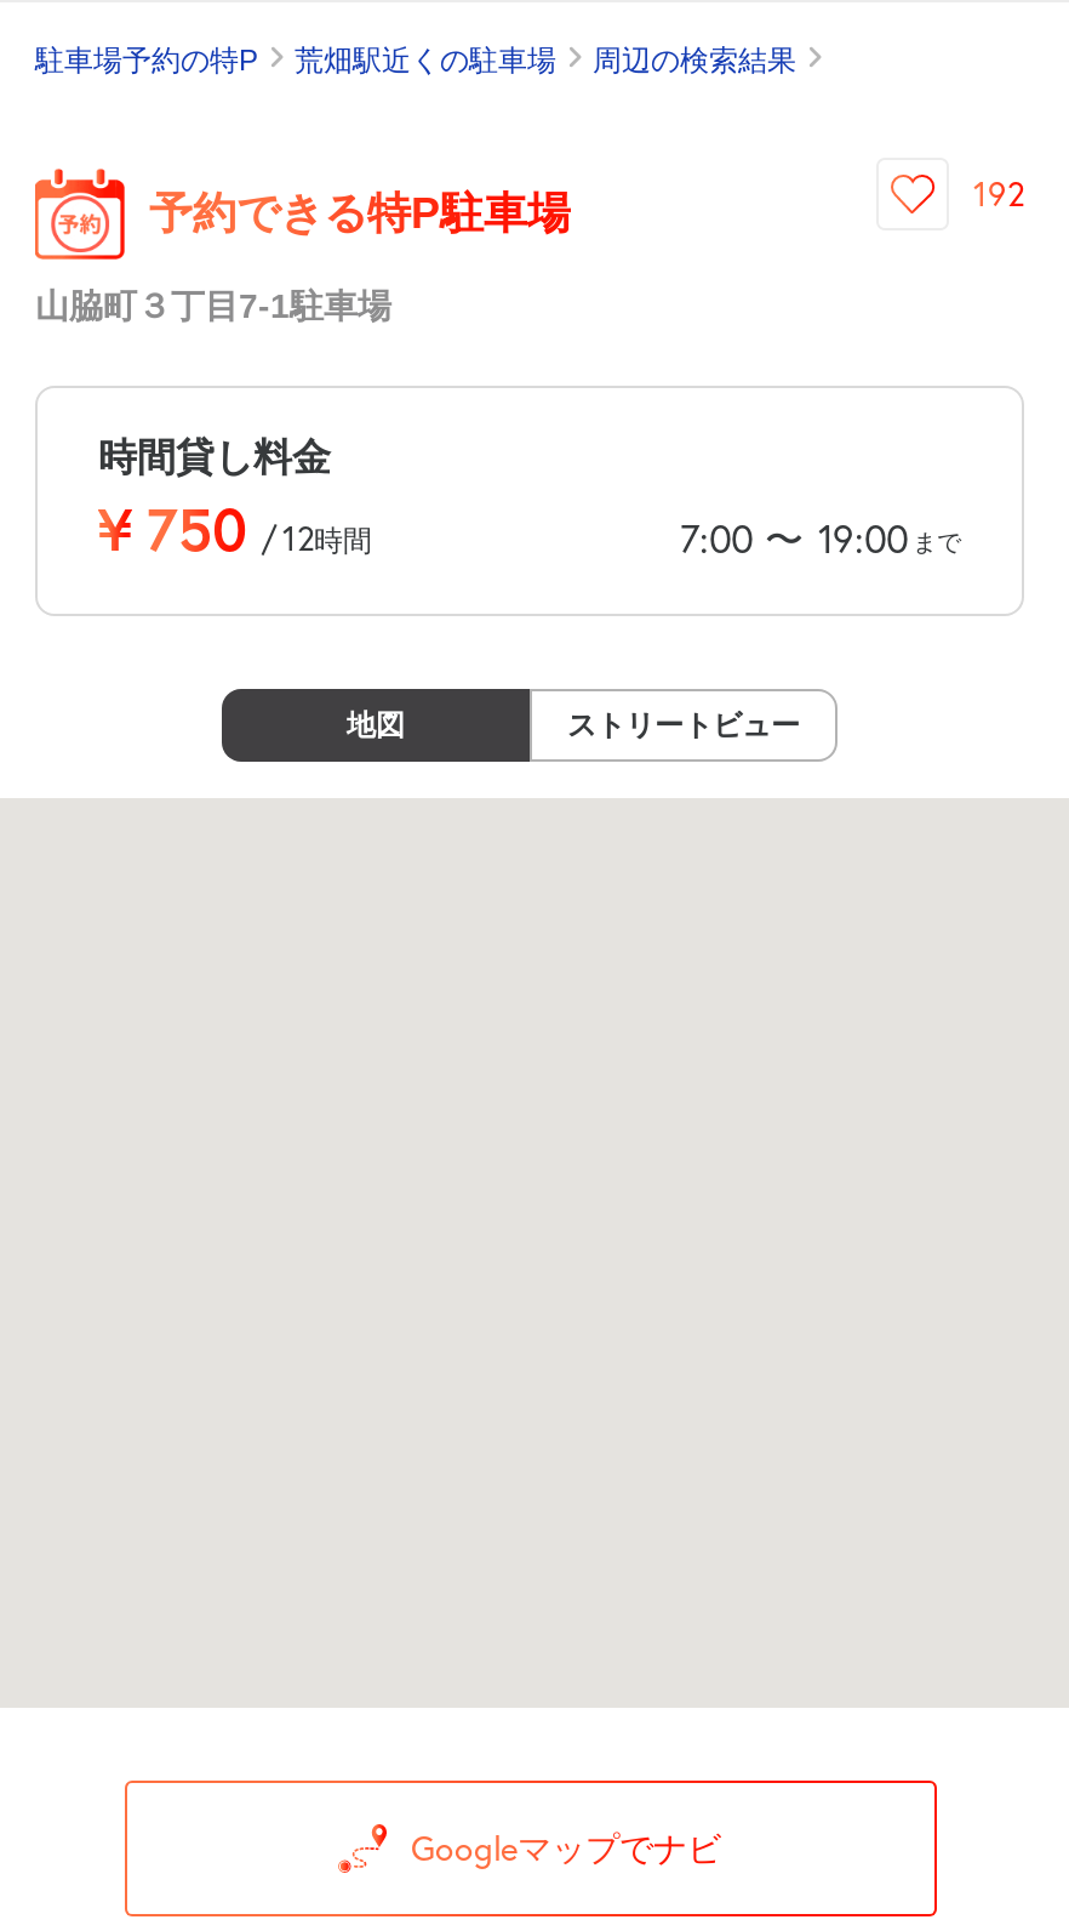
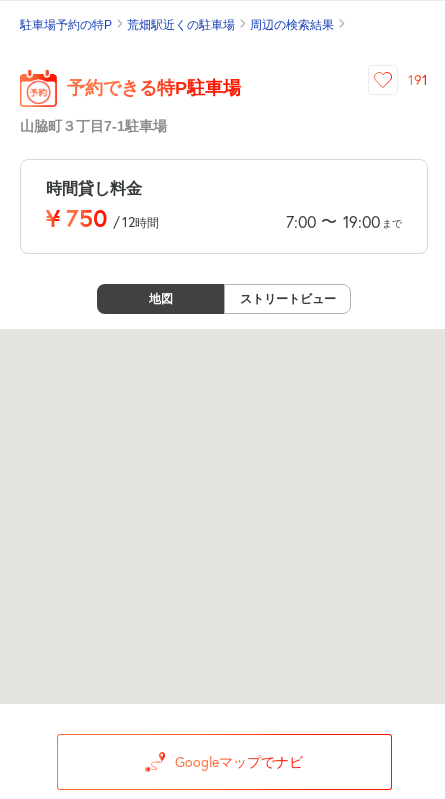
[973,170,1024,216] 192 -> [408,71,428,89] 191

